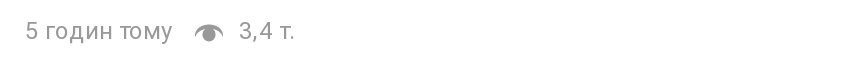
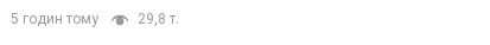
[239,18,295,46] 3,4 т. -> [138,11,179,28] 29,8 т.

